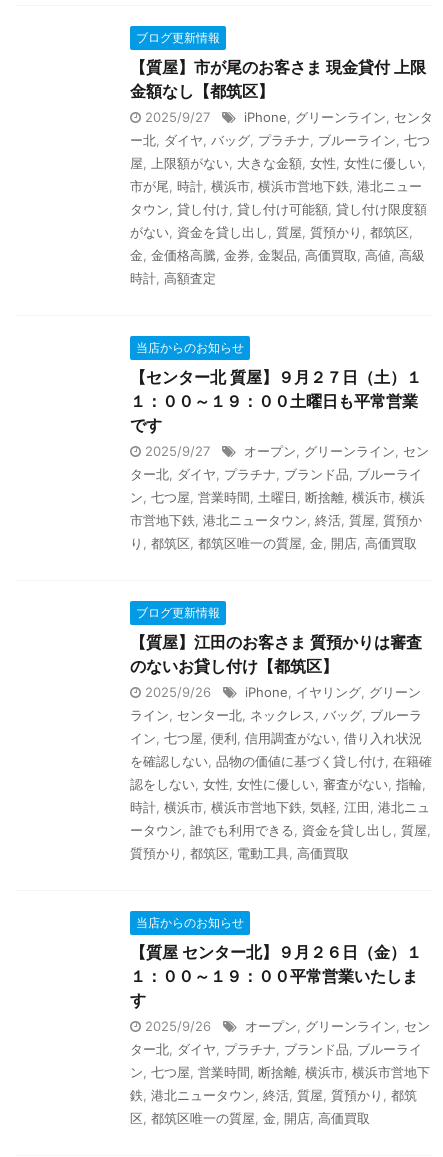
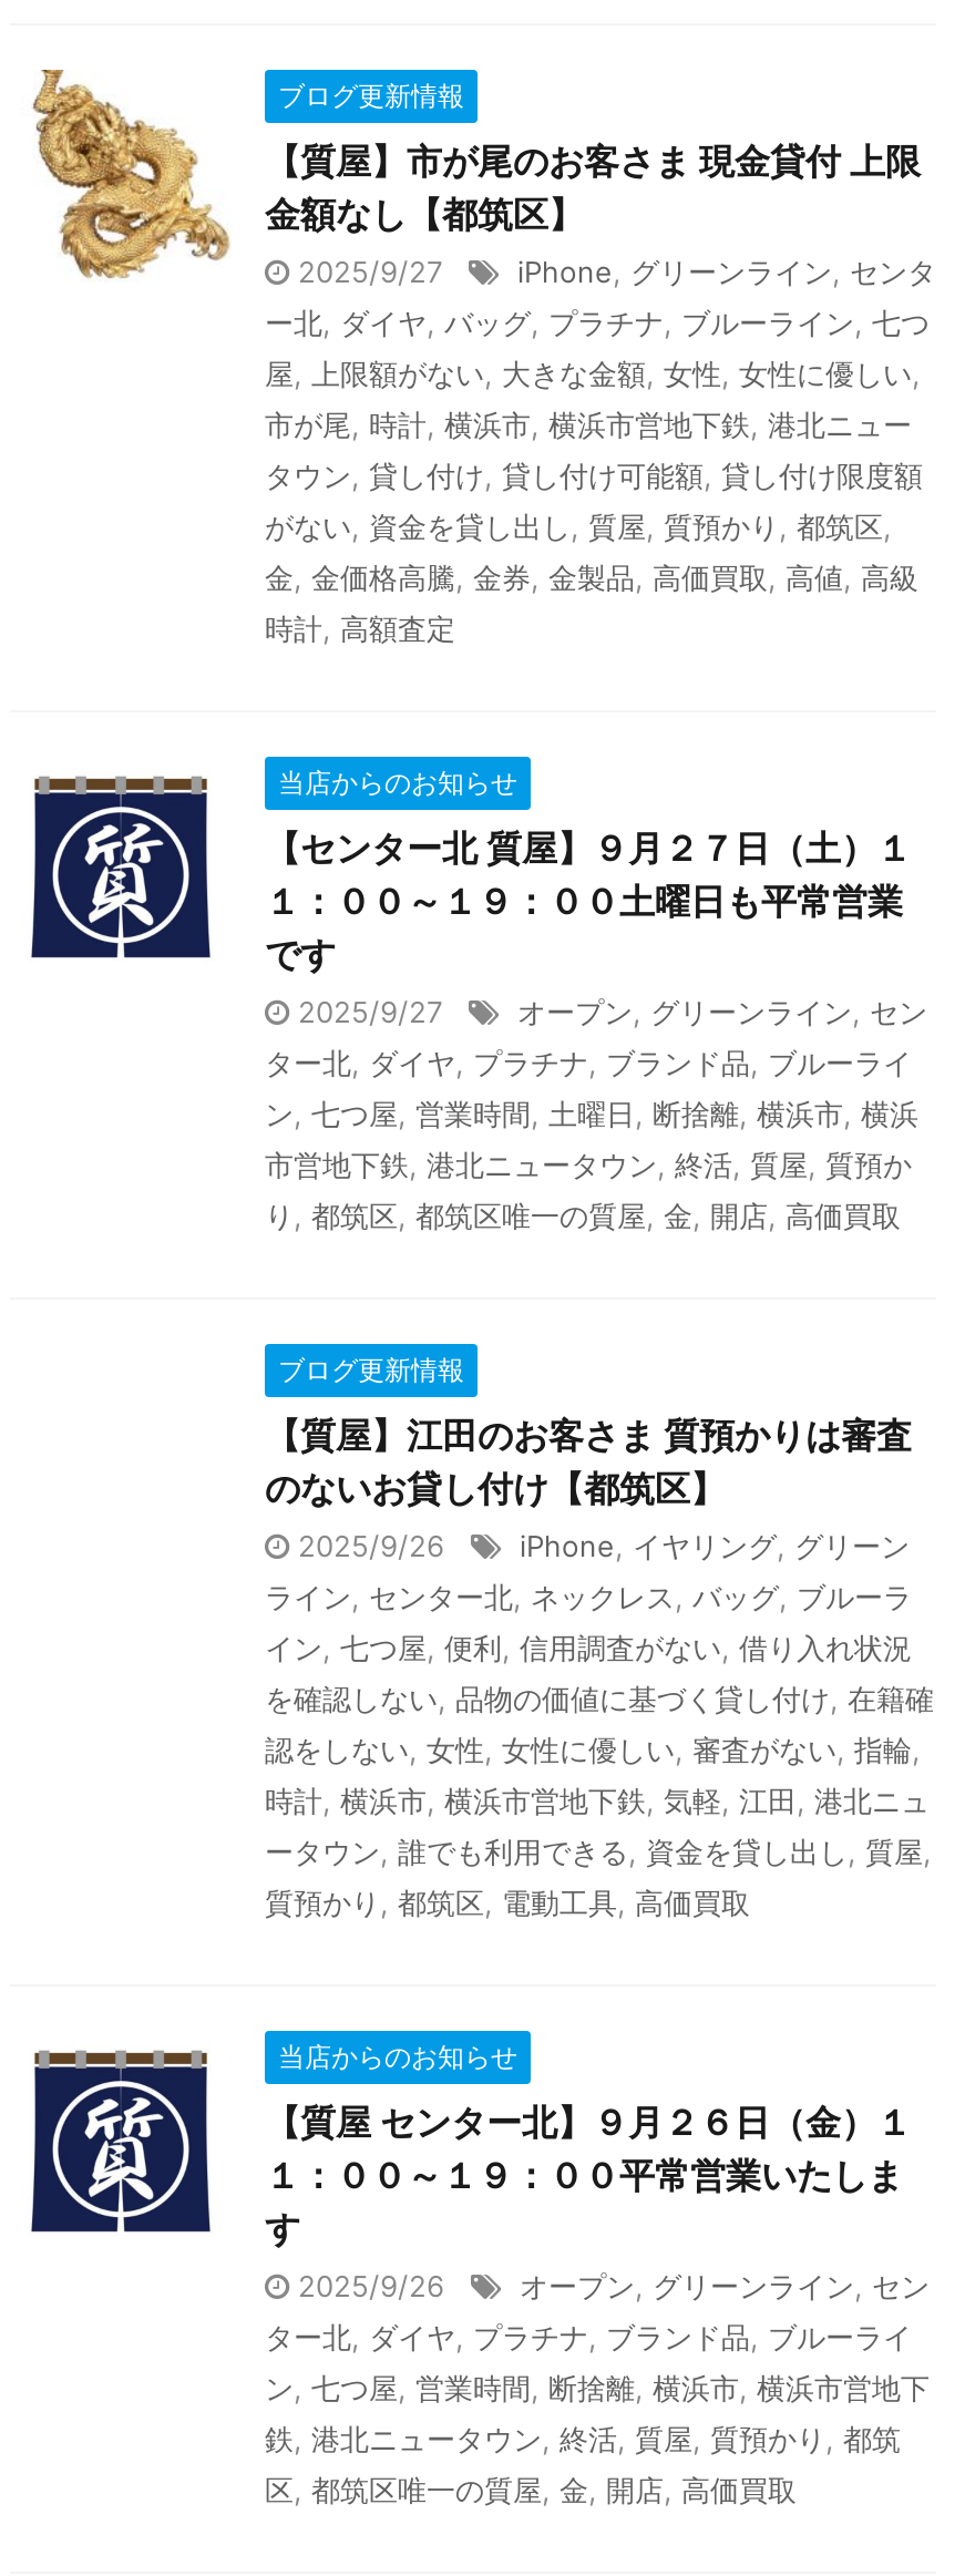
none -> [32,68,232,280] [image]
none -> [30,774,212,961] [image]
none -> [30,2049,212,2235] [image]

